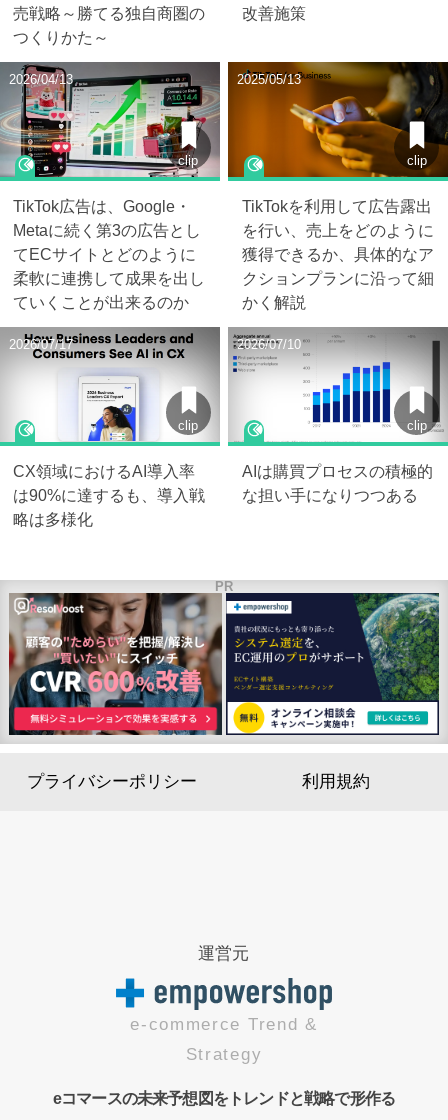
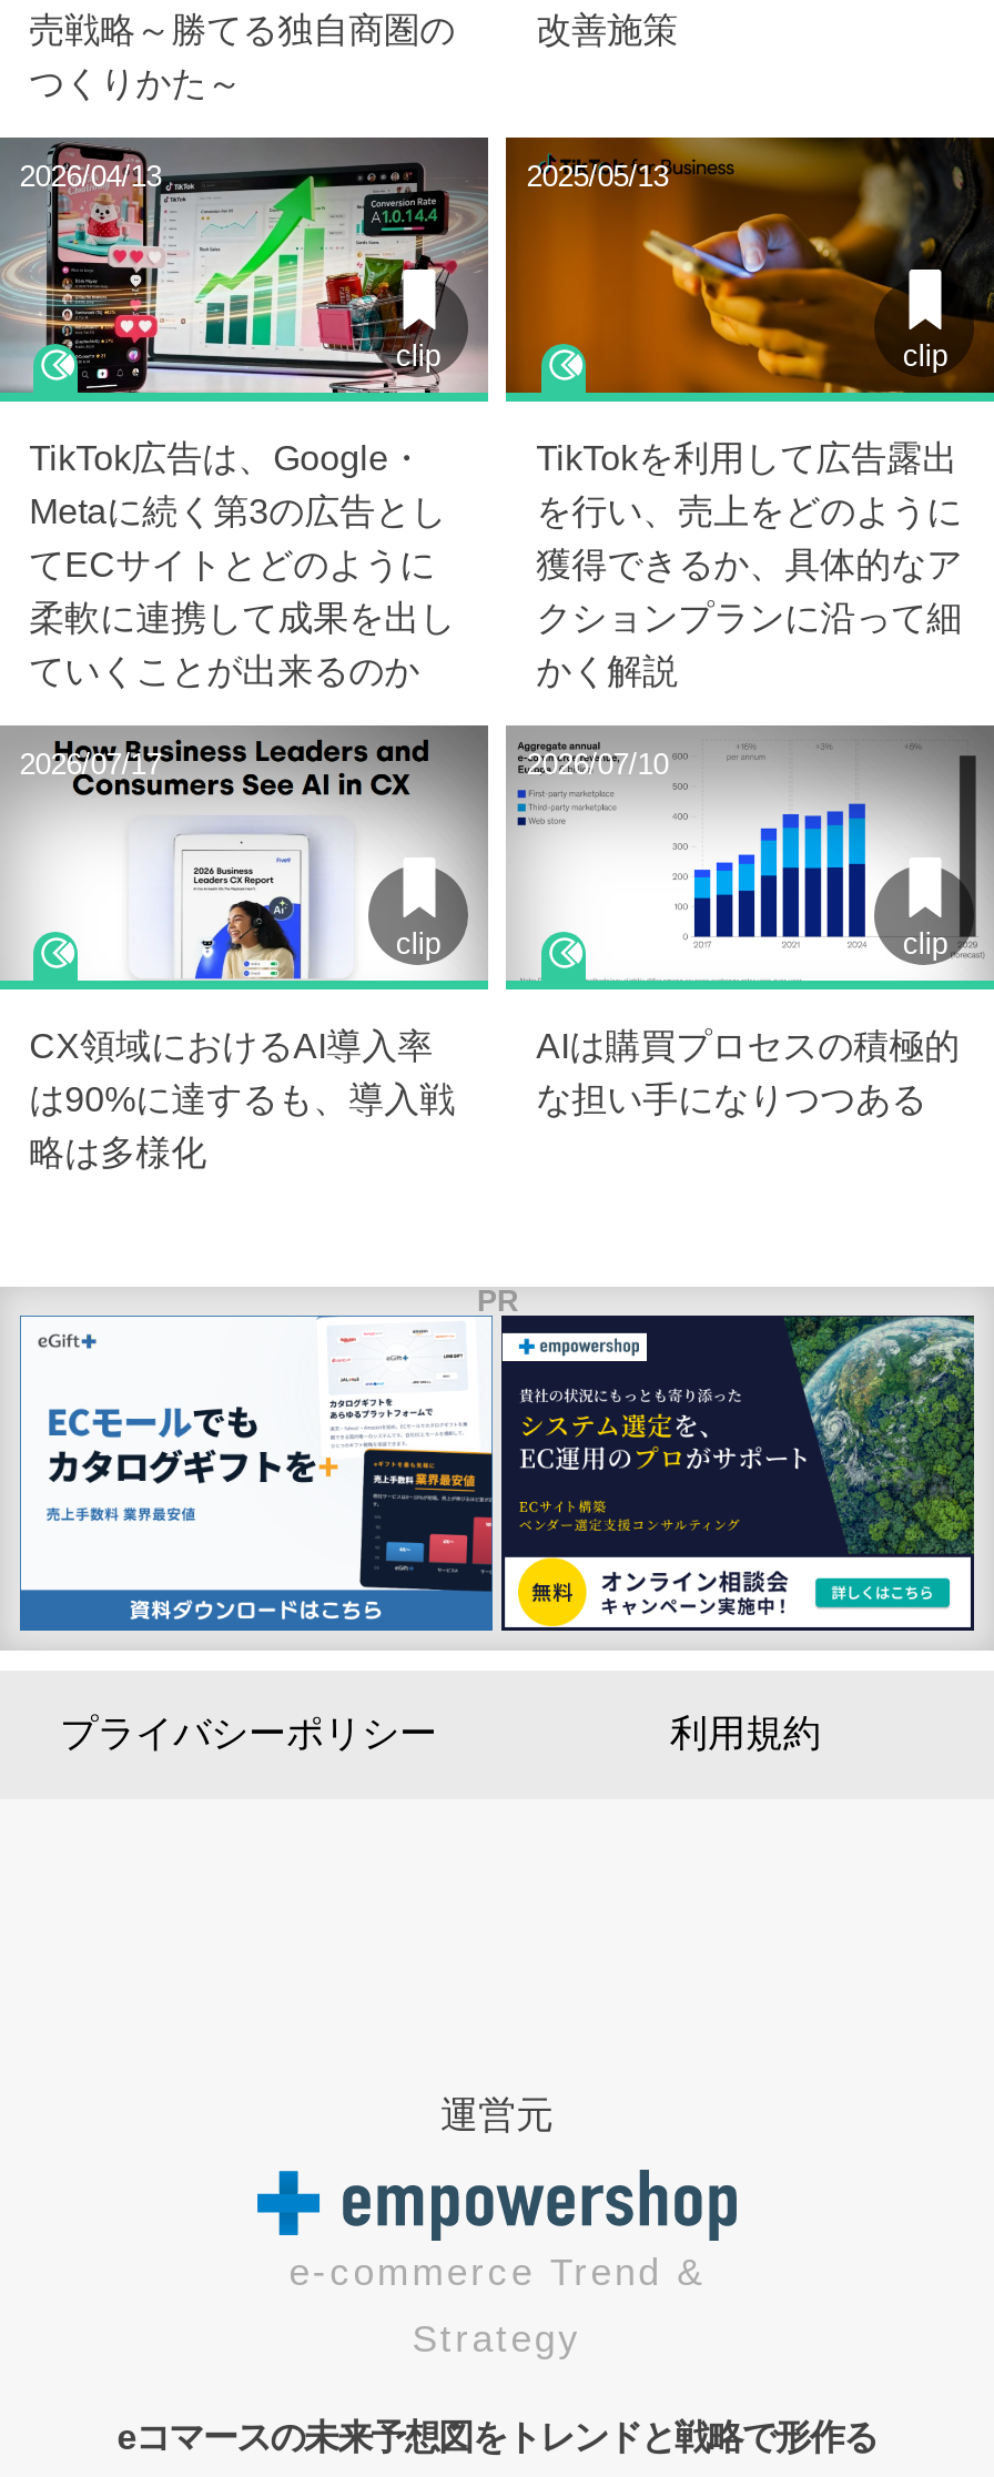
[8,592,223,736] [image] -> [18,1316,495,1633] [image]

